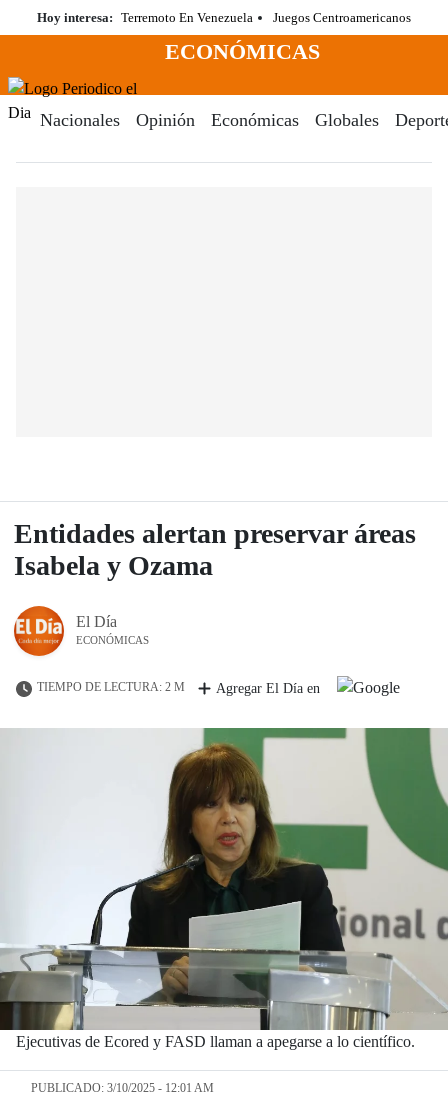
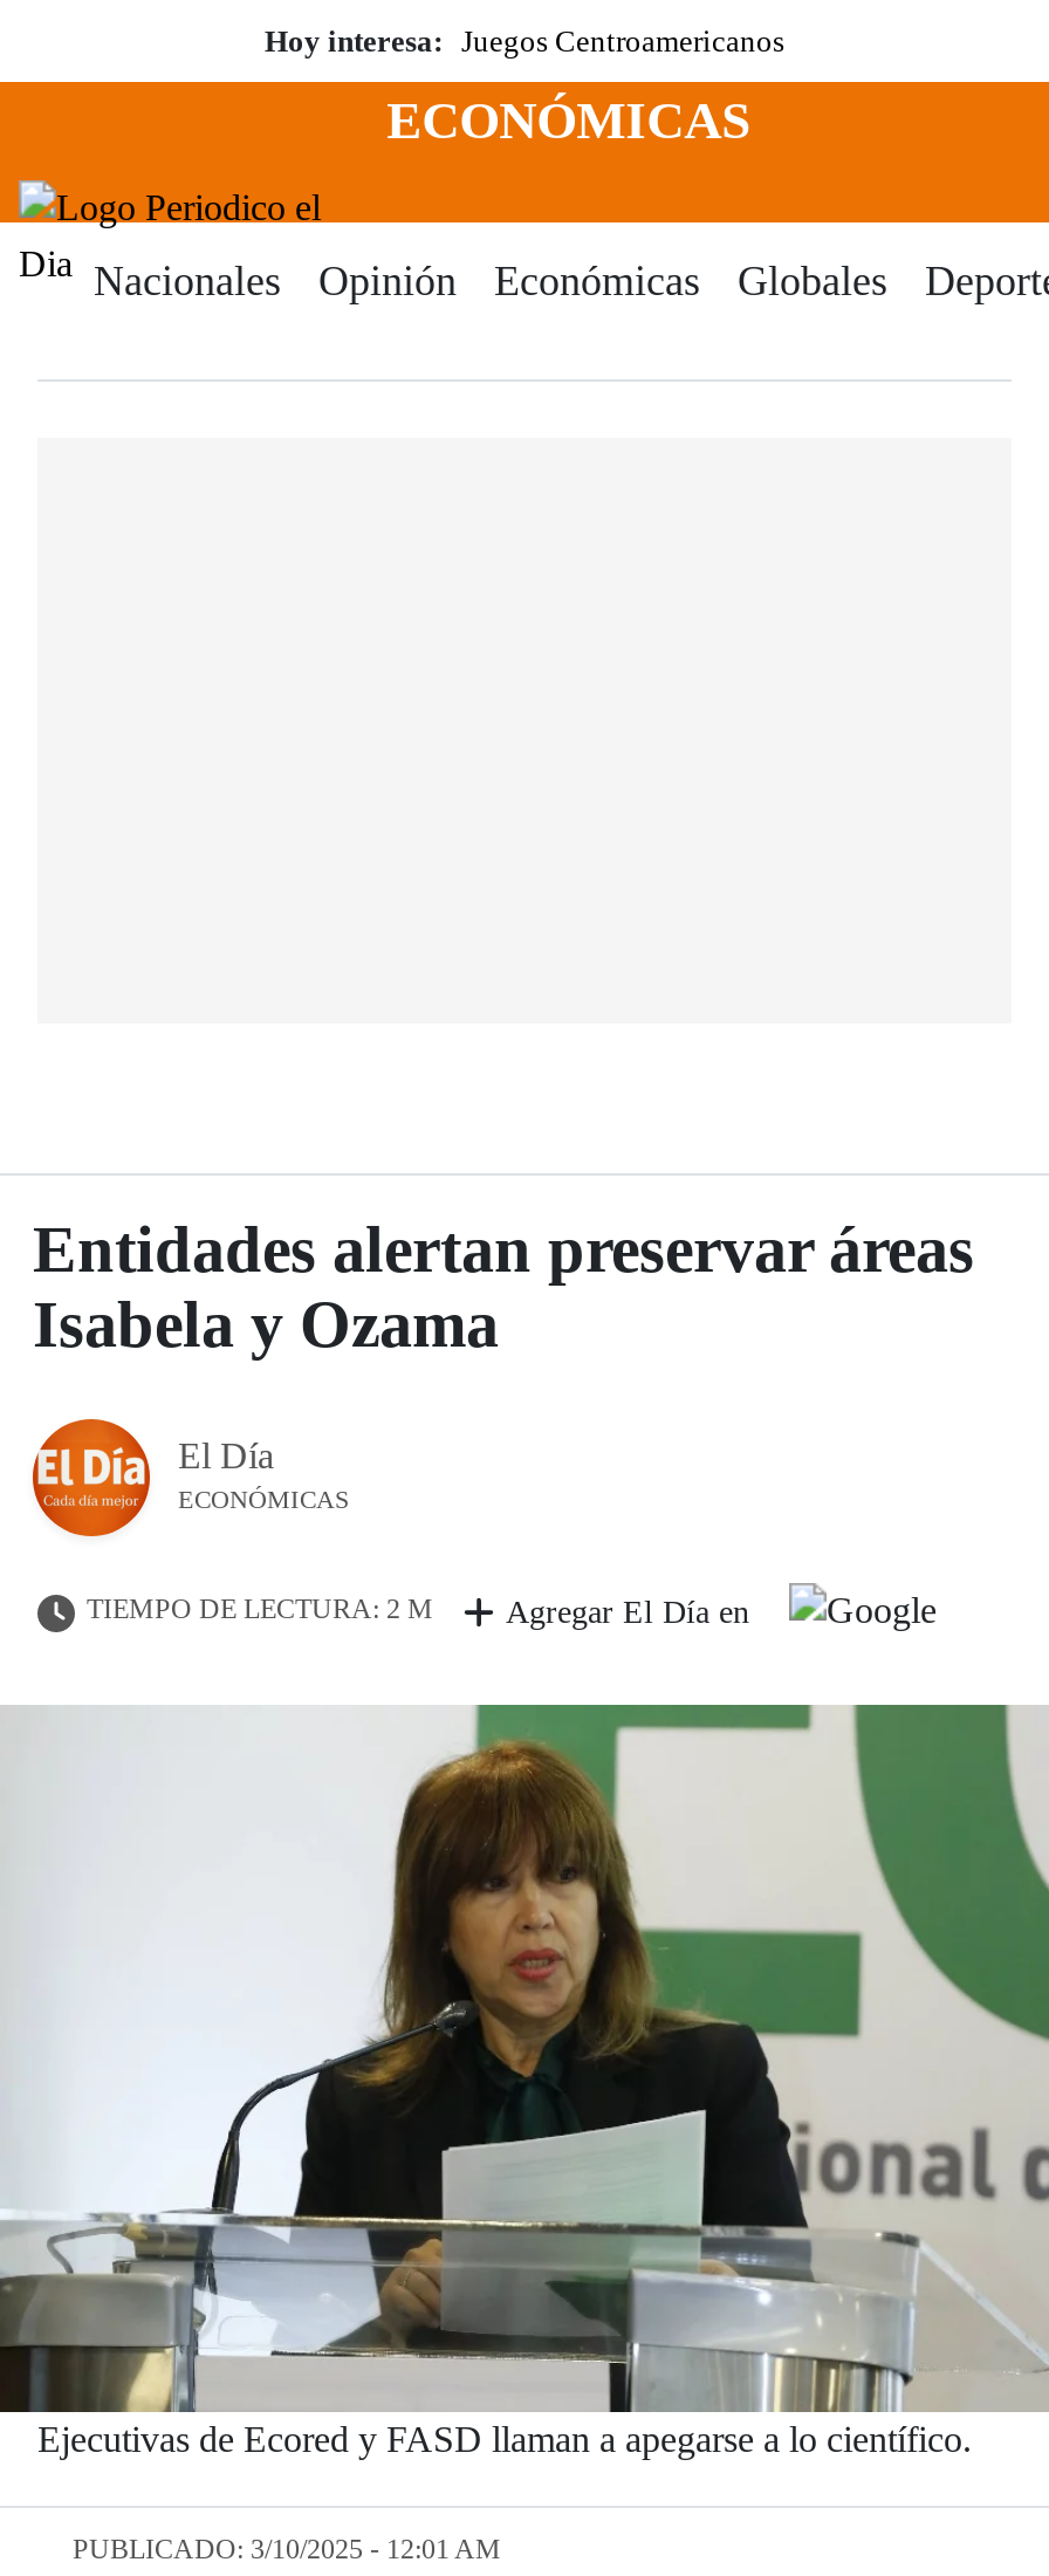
[37,10,411,25] Hoy interesa: Terremoto En Venezuela | Juegos Centroamericanos -> [265,23,784,59] Hoy interesa: Juegos Centroamericanos

